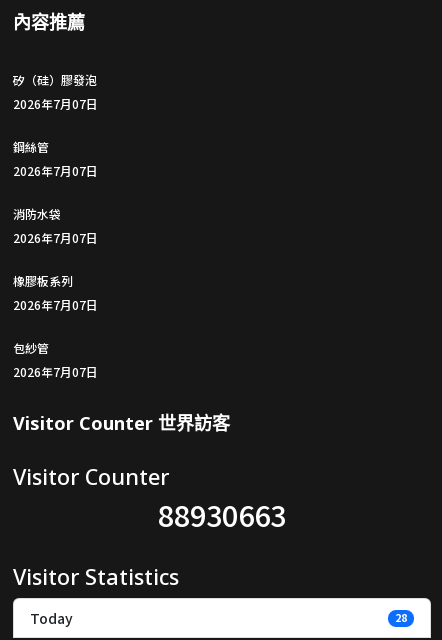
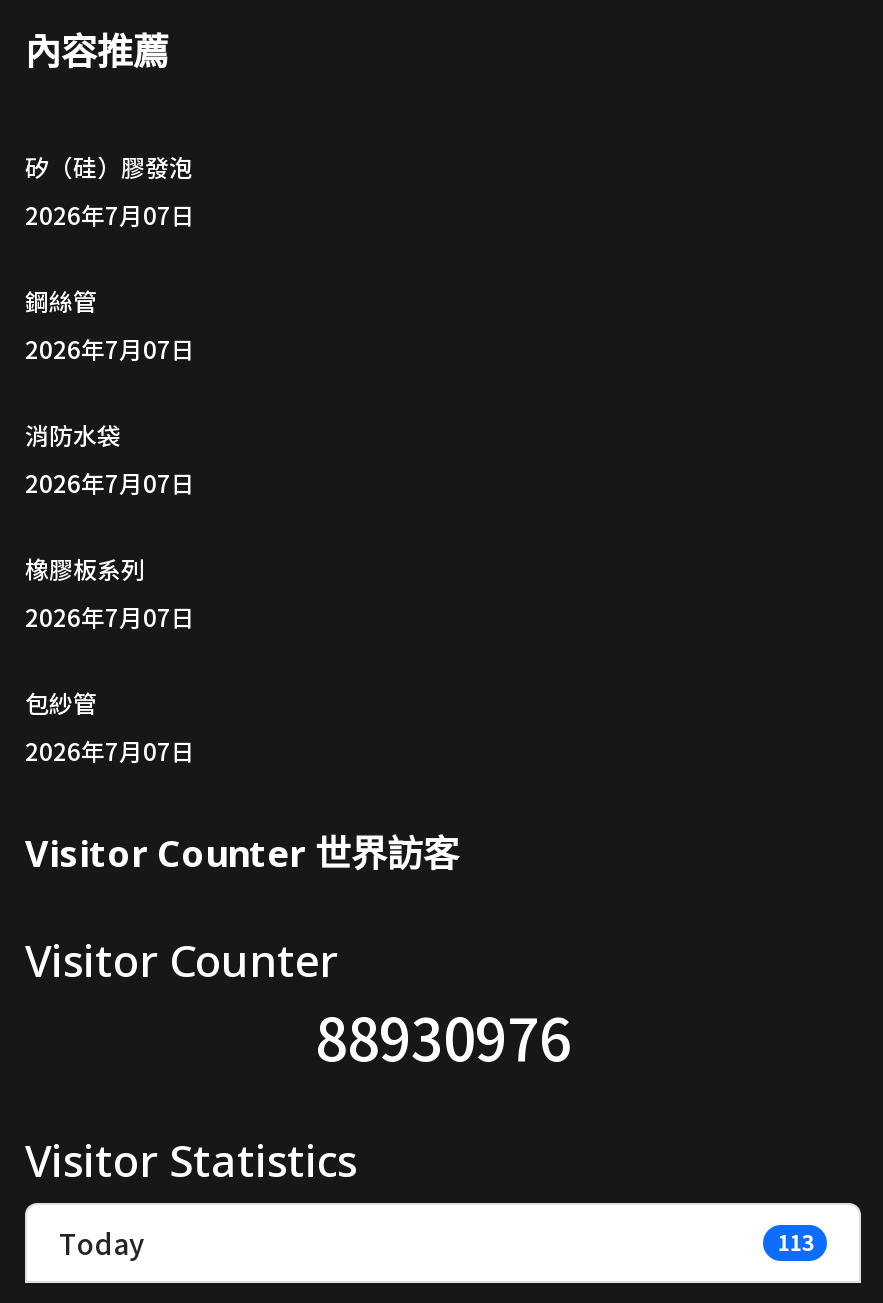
[158,494,286,535] 88930663 -> [315,995,571,1077] 88930976
[395,610,407,625] 28 -> [777,1227,813,1257] 113

